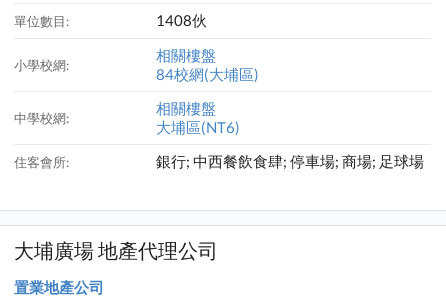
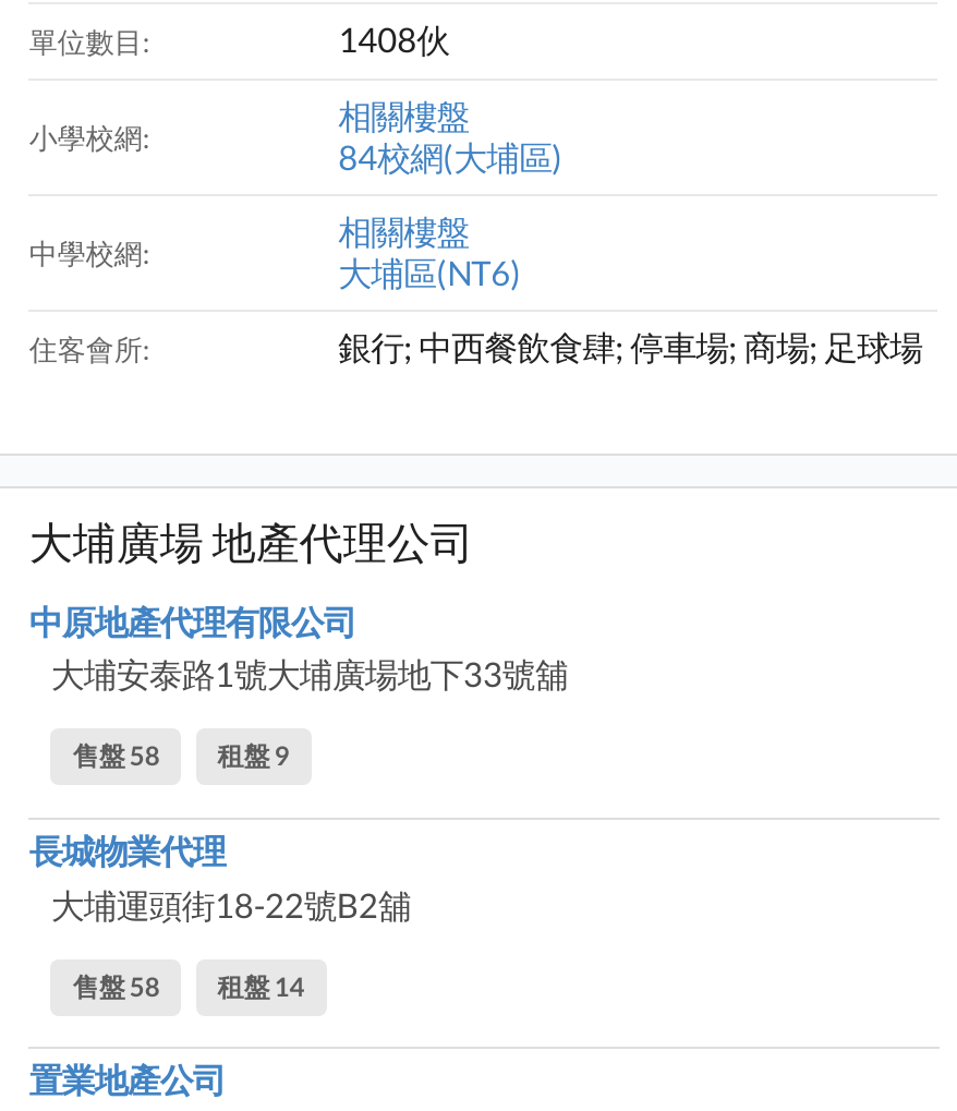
none -> [29,601,568,1002] 中原地產代理有限公司 | 大埔安泰路1號大埔廣場地下33號舖 | 售盤 58 | 租盤 9 | 長城物業代理 | 大埔運頭街18-22號B2舖 | 售盤 58 | 租盤 14

